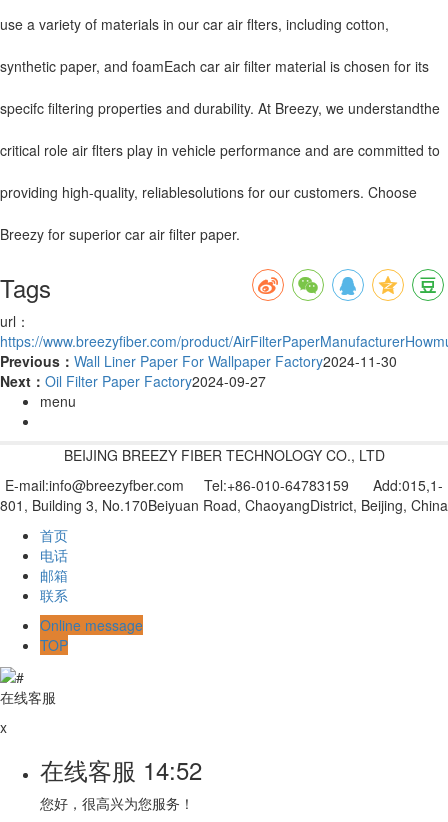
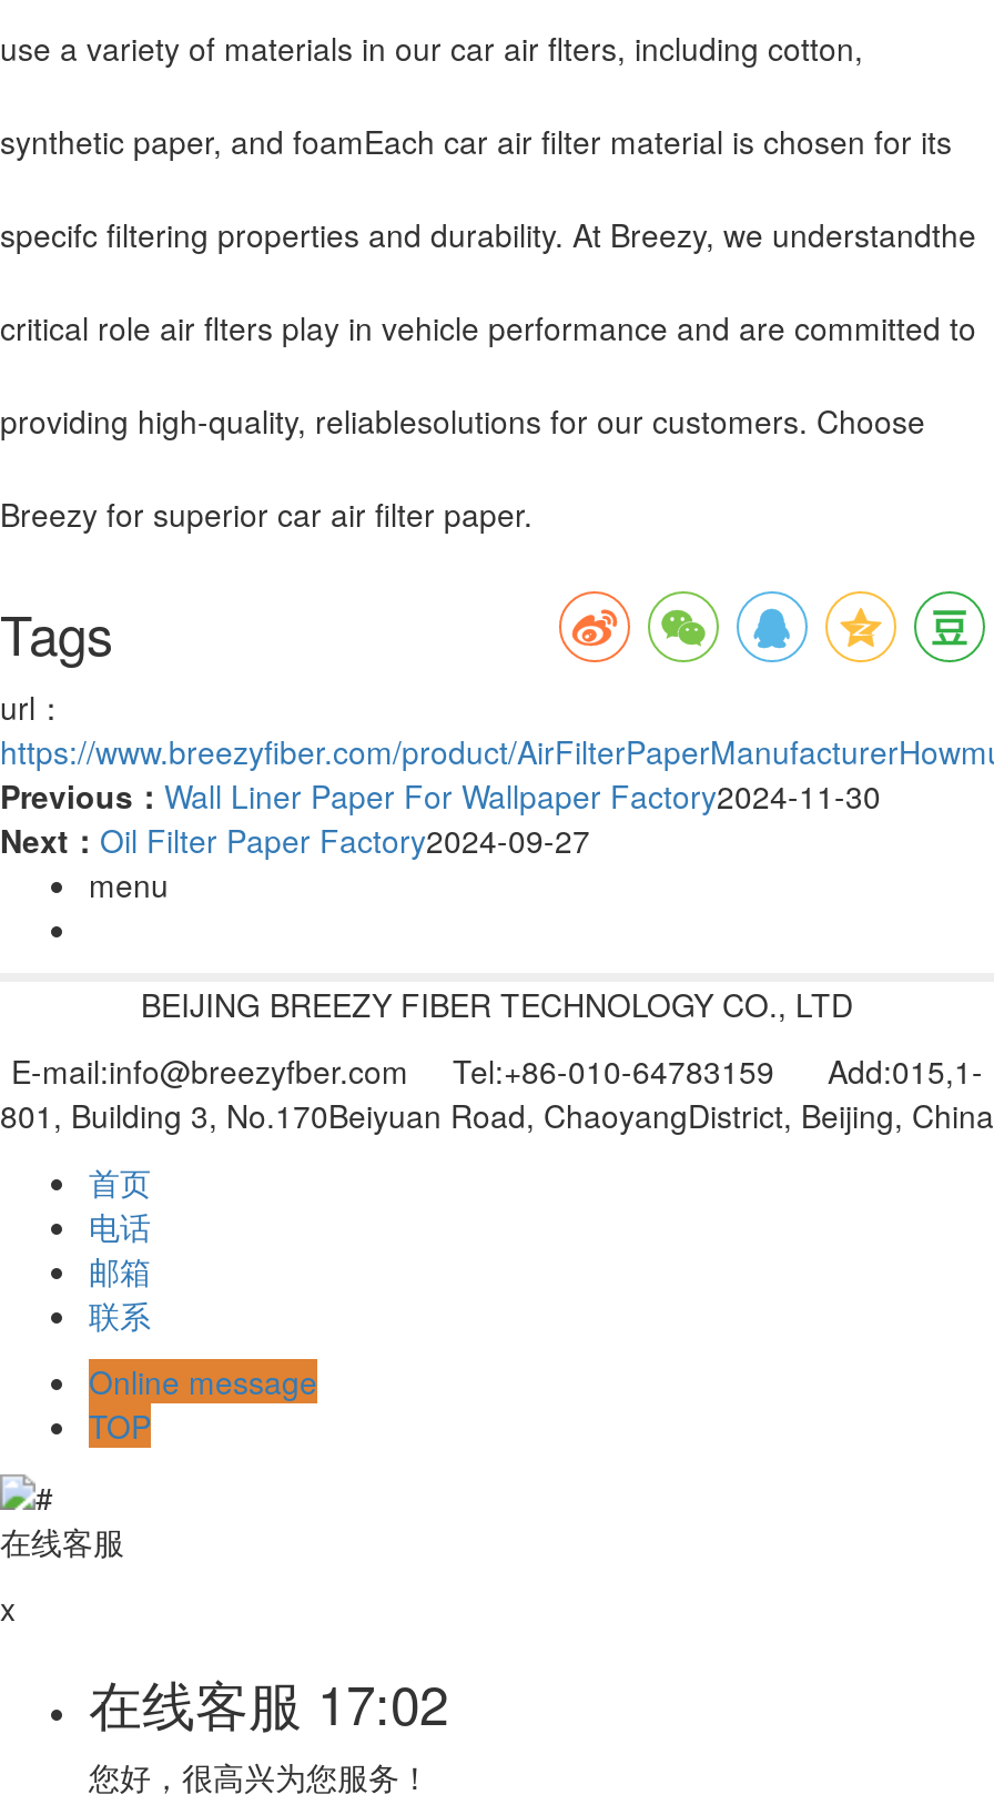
[40,752,202,787] 在线客服14:52 -> [89,1663,448,1740] 在线客服17:02

